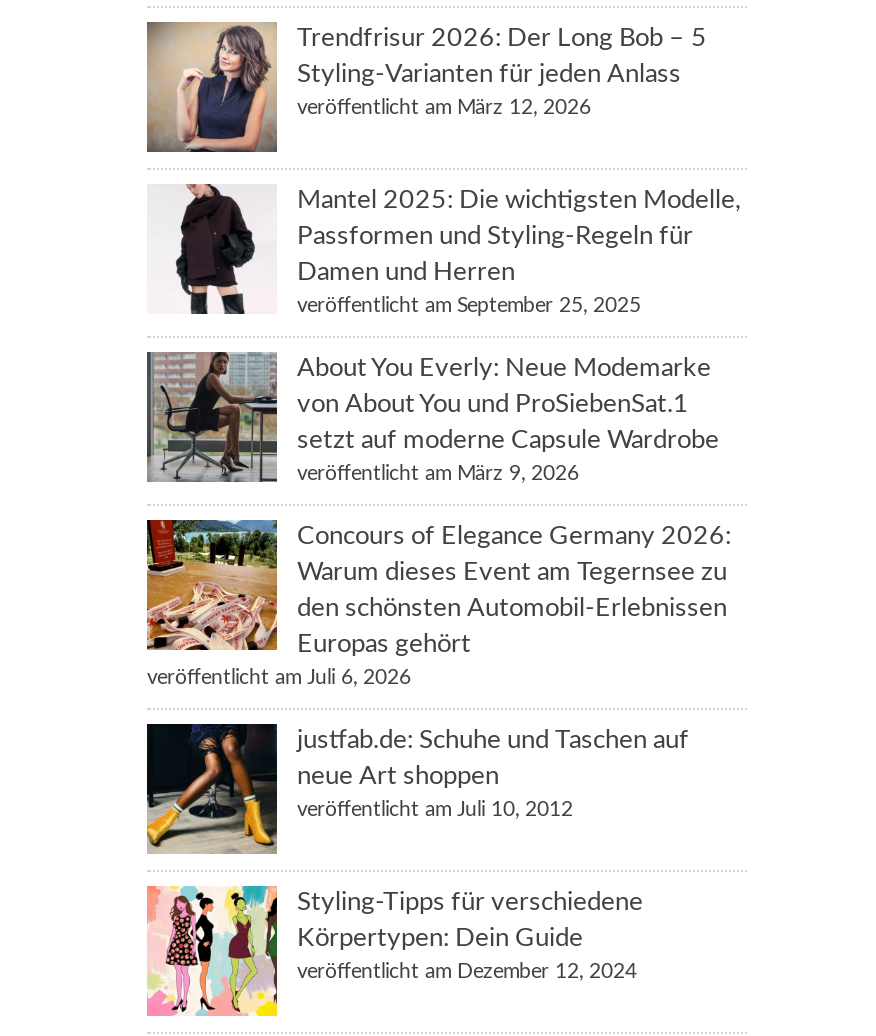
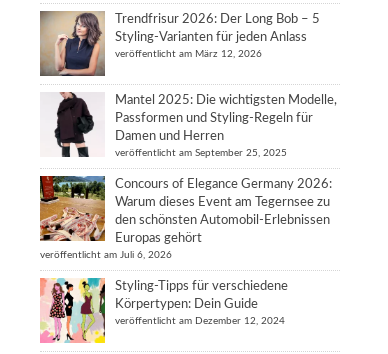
[145,350,719,484] [image] | About You Everly: Neue Modemarke | von About You und ProSiebenSat.1 | setzt auf moderne Capsule Wardrobe | veröffentlicht am März 9, 2026 -> none
[145,722,689,854] [image] | justfab.de: Schuhe und Taschen auf | neue Art shoppen | veröffentlicht am Juli 10, 2012 -> none

